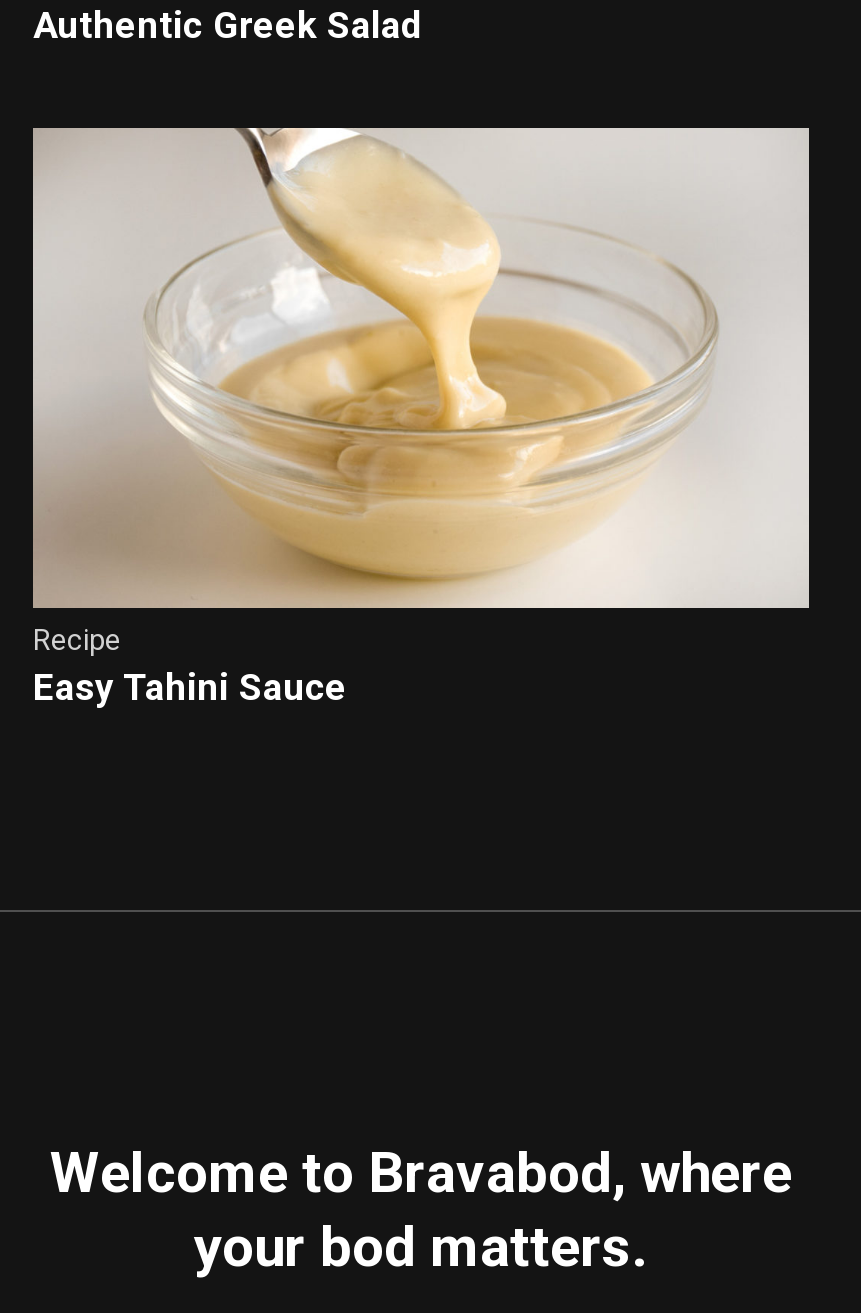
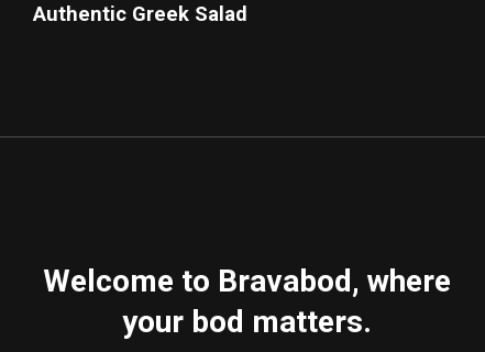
[31,126,811,708] [image] | Recipe | Easy Tahini Sauce -> none

